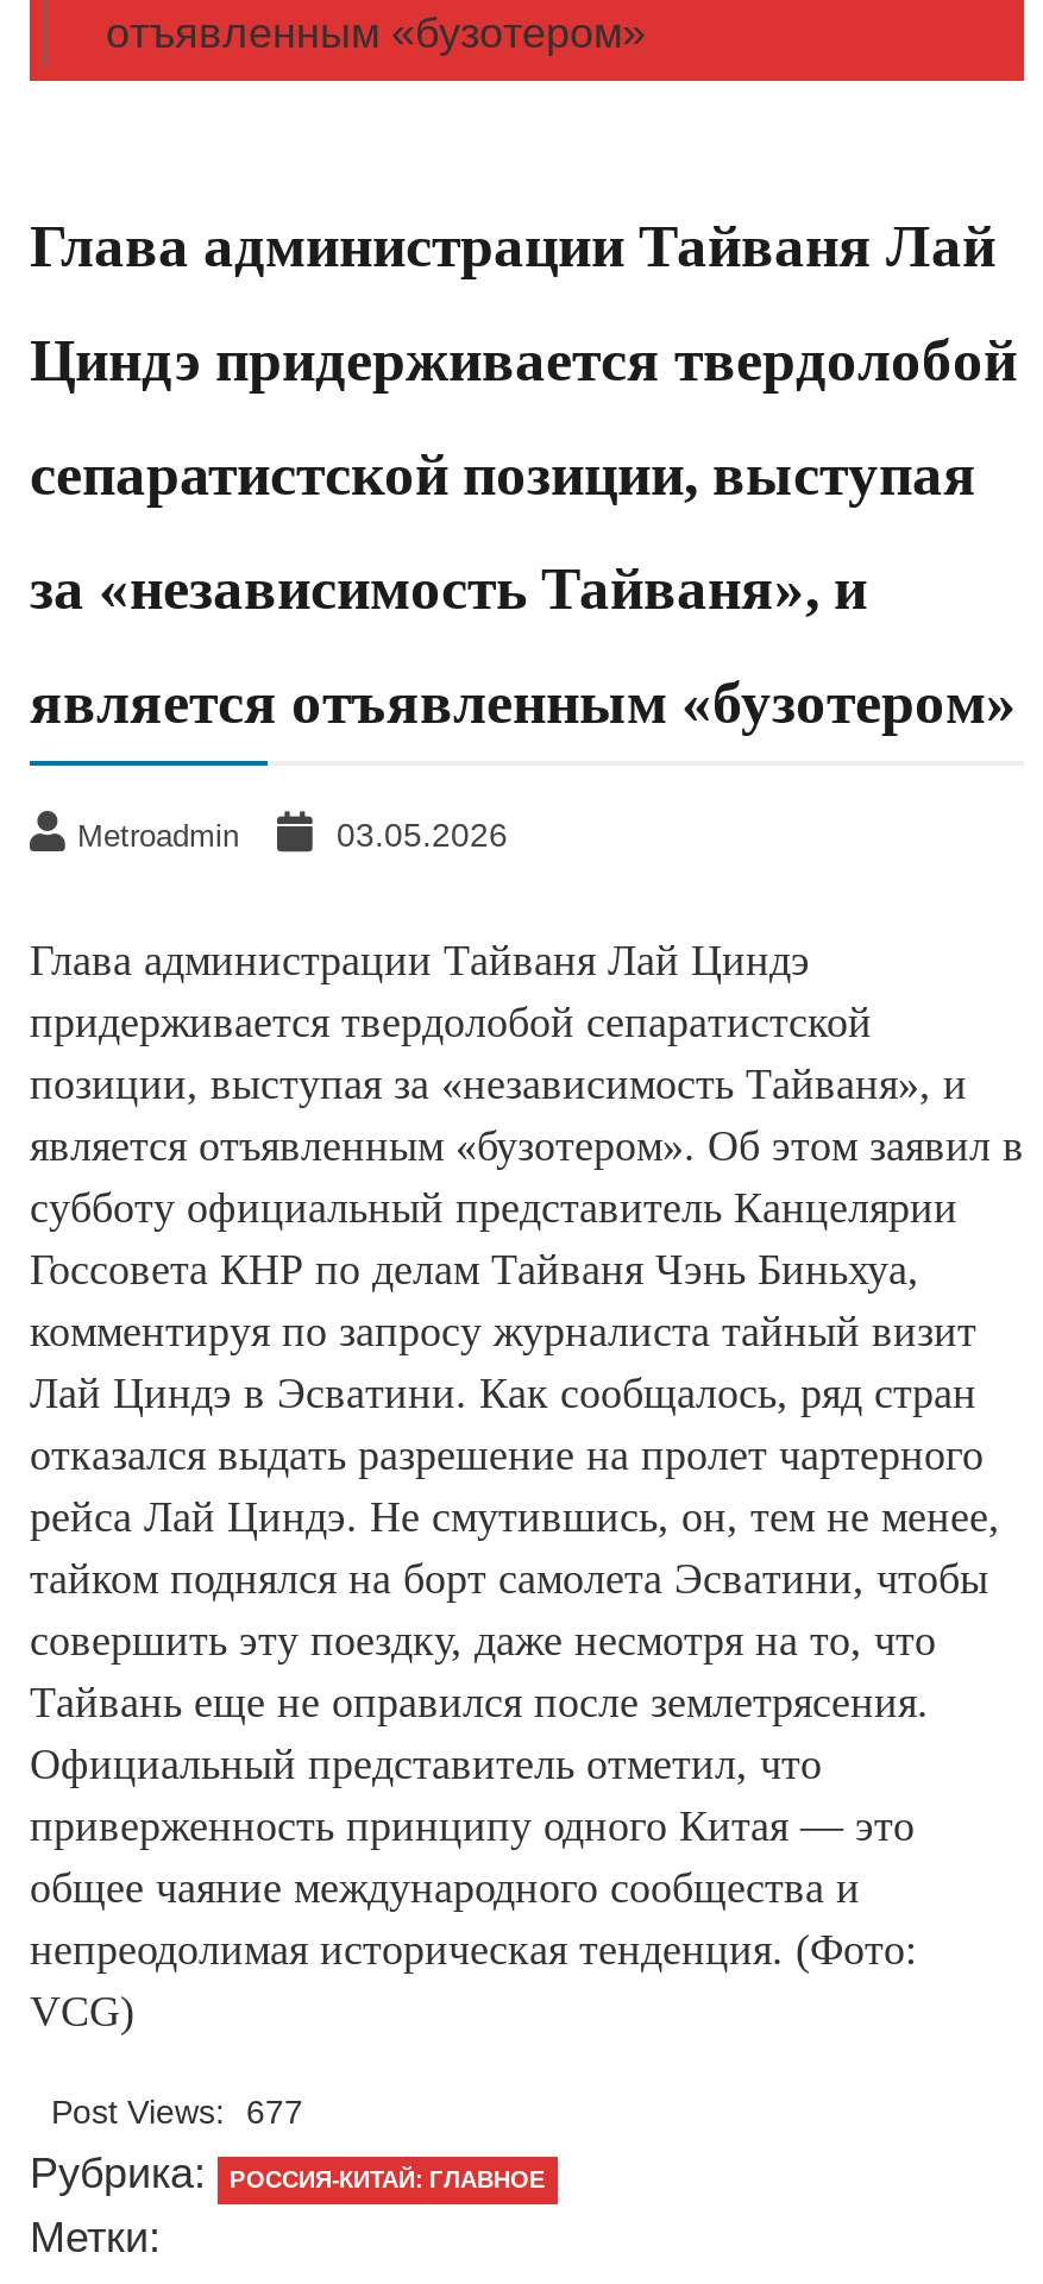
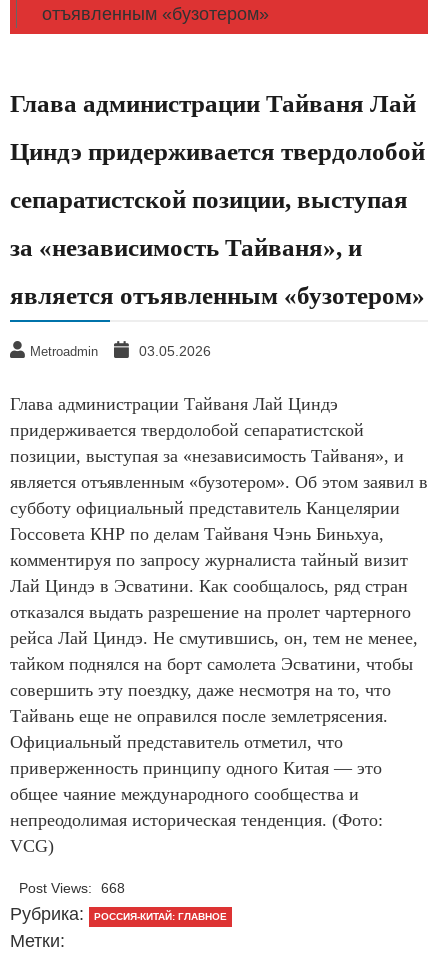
[51,2093,303,2131] Post Views: 677 -> [19,880,125,896] Post Views: 668

